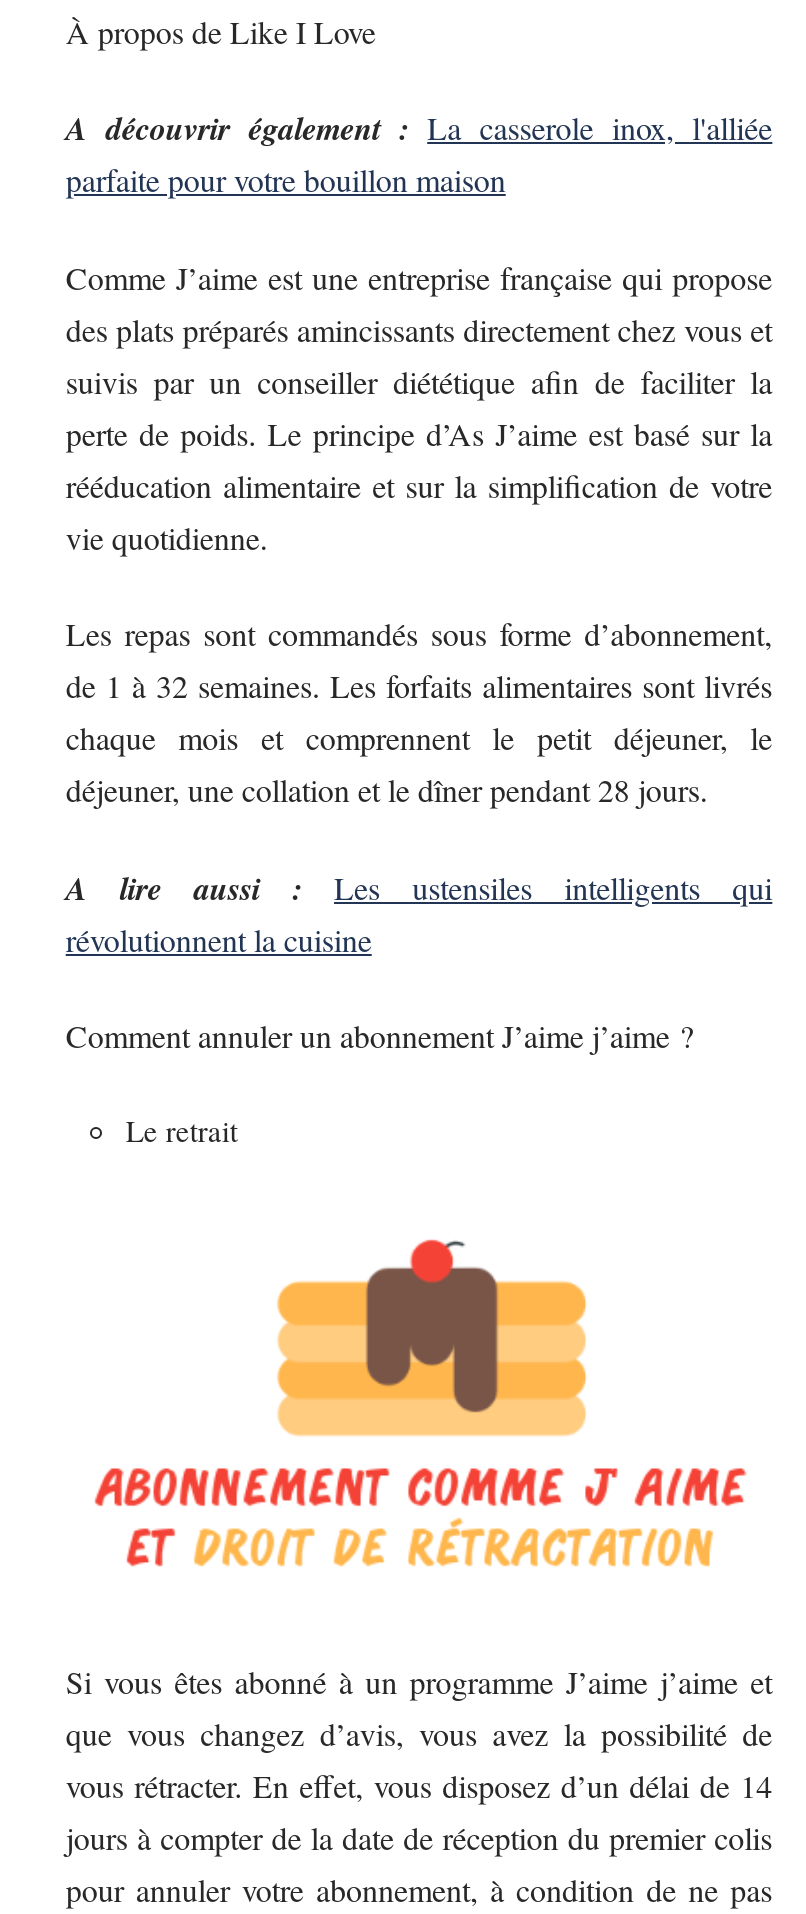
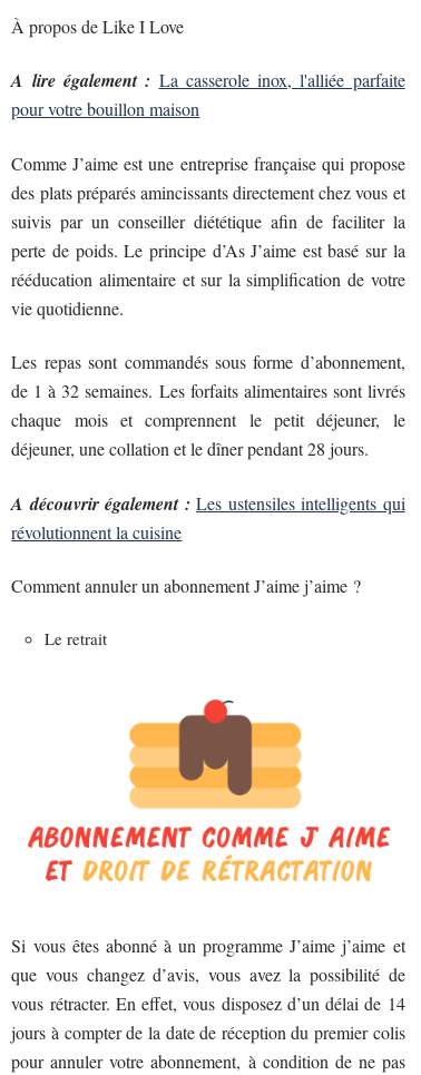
[66,107,772,201] A découvrir également : La casserole inox, l'alliée | parfaite pour votre bouillon maison -> [12,68,405,121] A lire également : La casserole inox, l'alliée parfaite | pour votre bouillon maison
[66,866,772,910] A lire aussi : | Les ustensiles intelligents qui -> [12,491,405,516] A découvrir également : Les ustensiles intelligents qui

